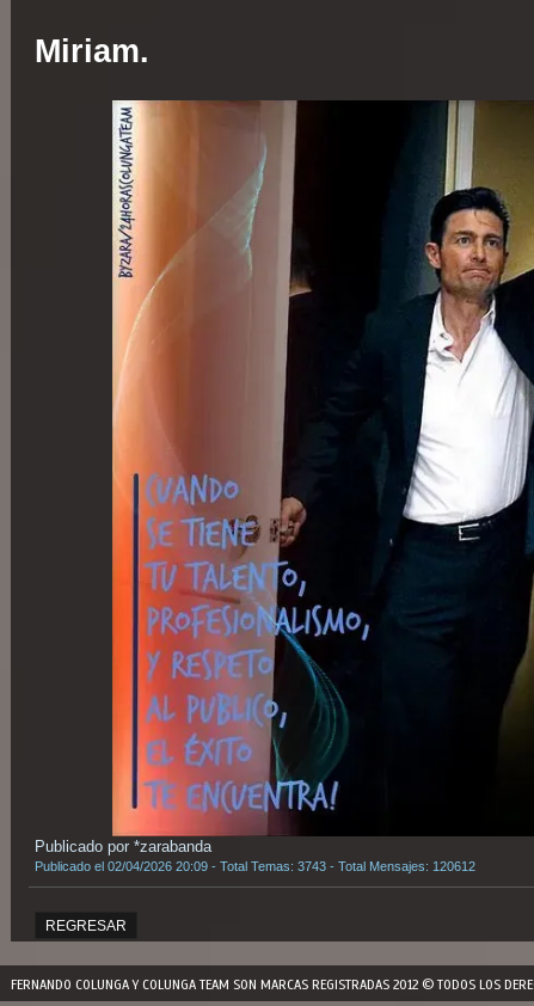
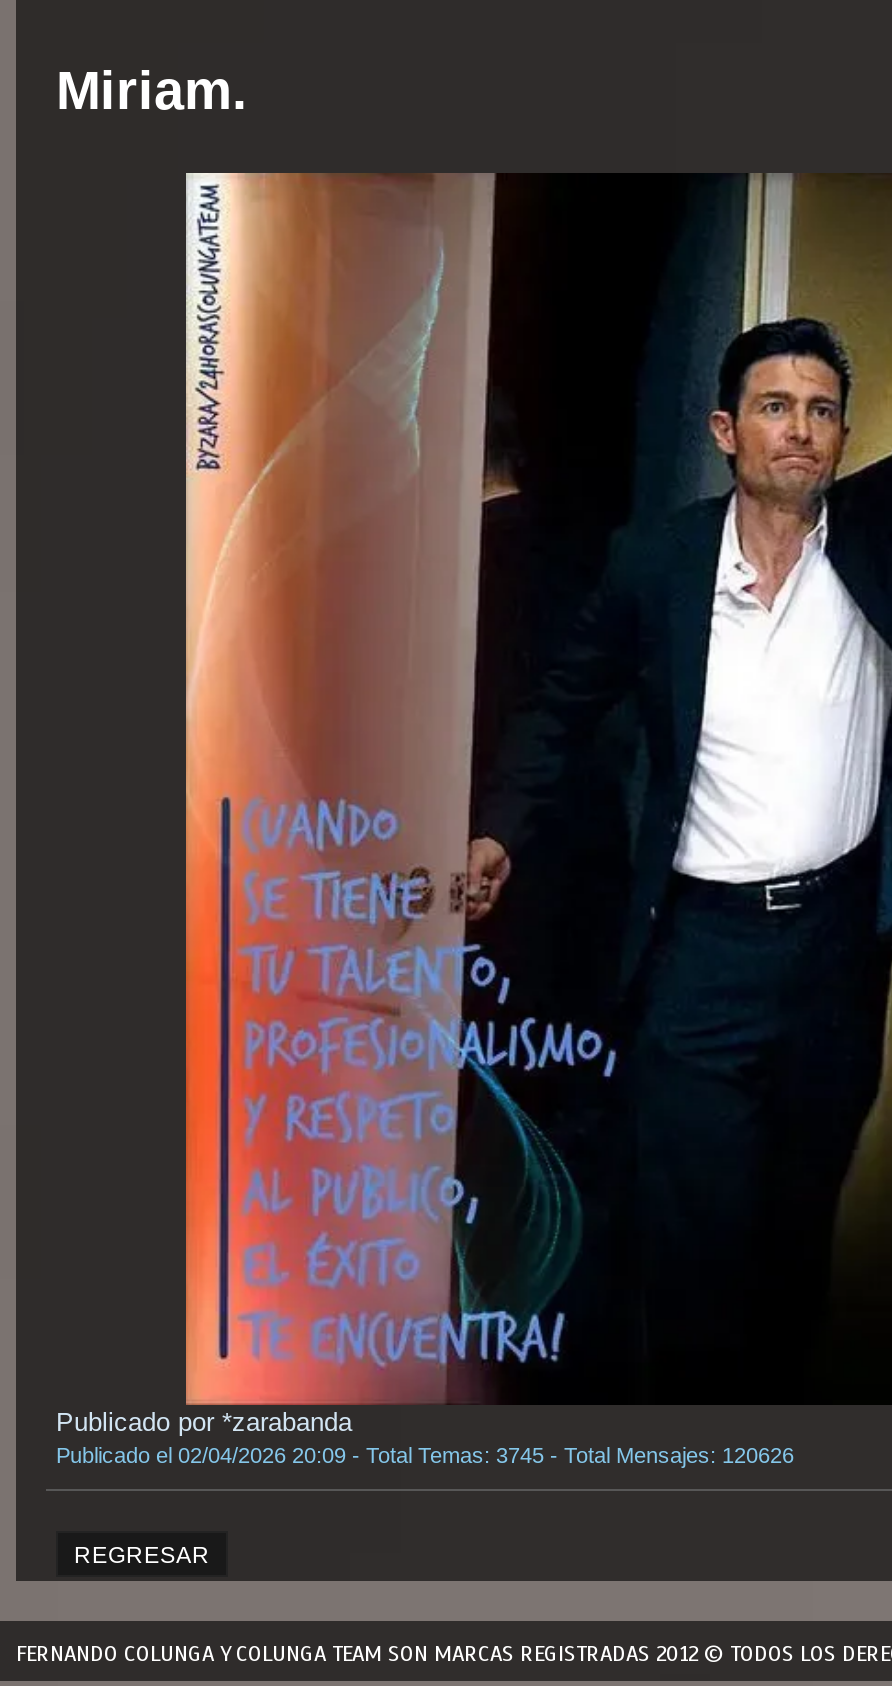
[35,859,475,873] Publicado el 02/04/2026 20:09 - Total Temas: 3743 - Total Mensajes: 120612 -> [56,1443,794,1467] Publicado el 02/04/2026 20:09 - Total Temas: 3745 - Total Mensajes: 120626

